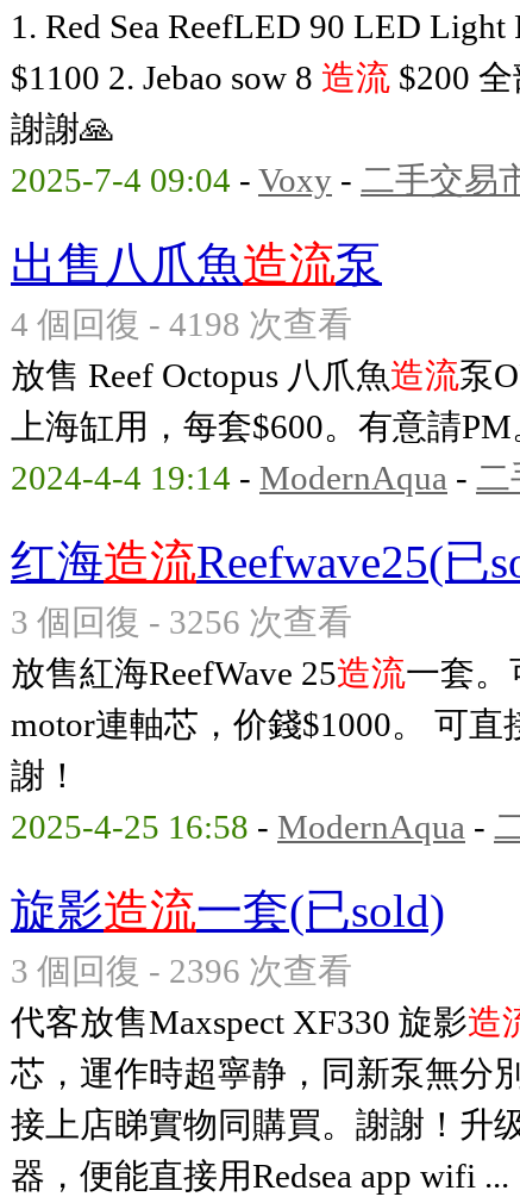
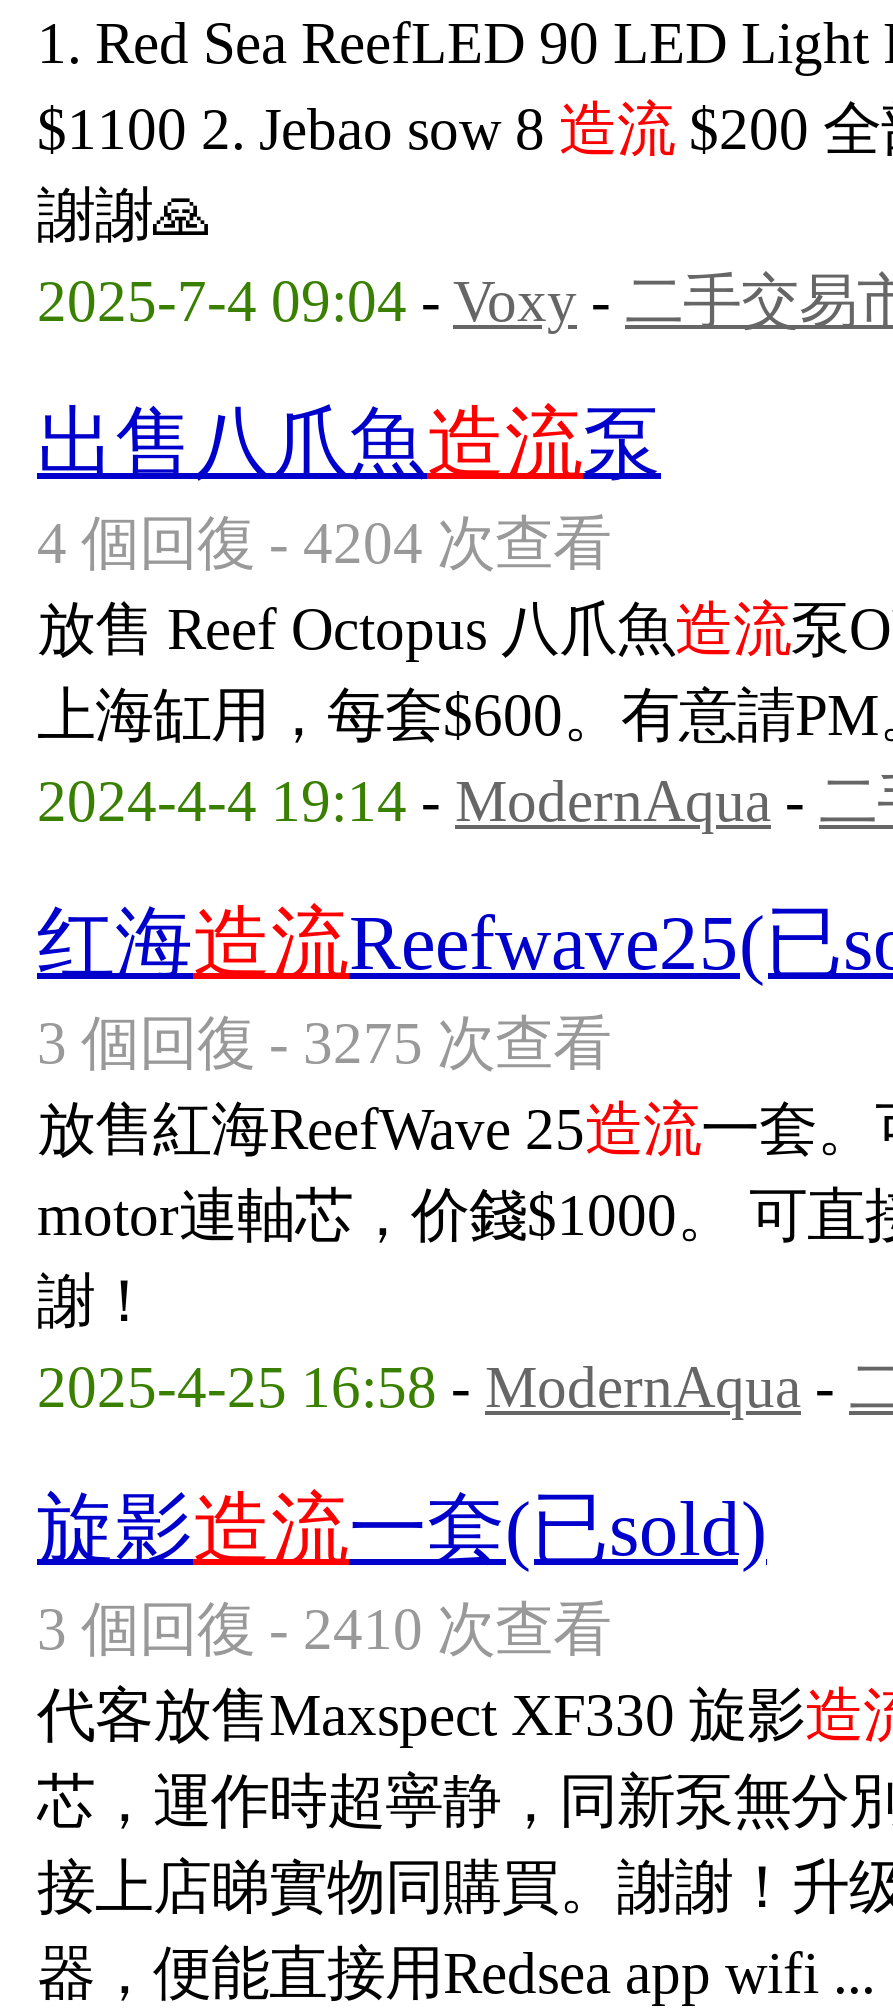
[11,305,352,343] 4 個回復 - 4198 次查看 -> [37,511,611,575] 4 個回復 - 4204 次查看
[11,603,352,641] 3 個回復 - 3256 次查看 -> [37,1011,611,1075] 3 個回復 - 3275 次查看
[11,952,352,990] 3 個回復 - 2396 次查看 -> [37,1597,611,1661] 3 個回復 - 2410 次查看

